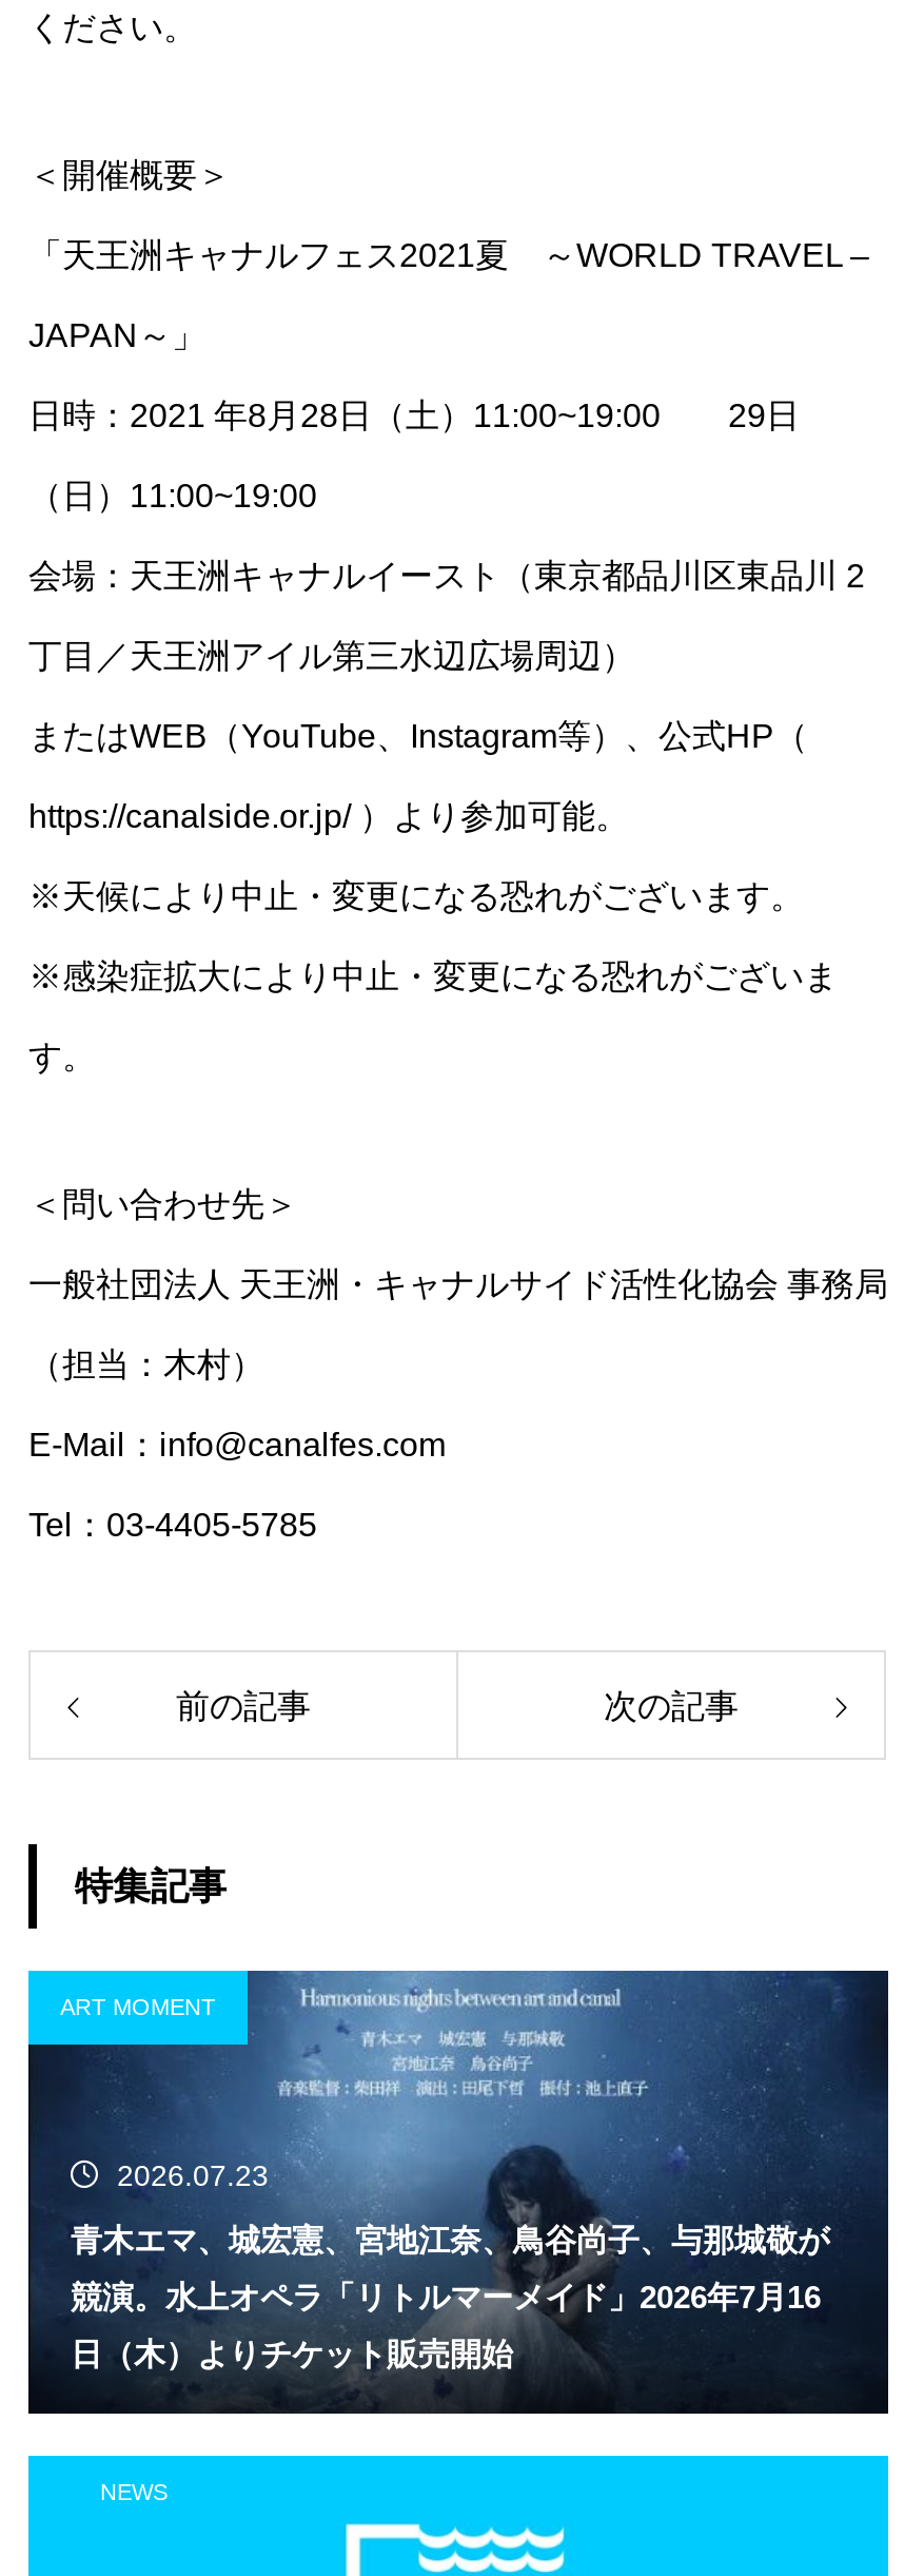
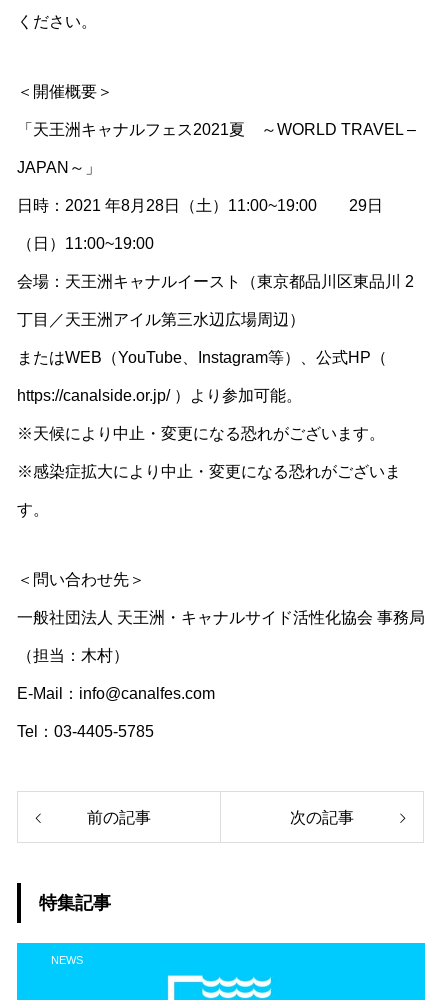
[26,1969,890,2416] [image] | ART MOMENT -> none
[71,2158,829,2371] 2026.07.23 | 青木エマ、城宏憲、宮地江奈、鳥谷尚子、与那城敬が | 競演。水上オペラ「リトルマーメイド」2026年7月16 | 日（木）よりチケット販売開始 -> none

